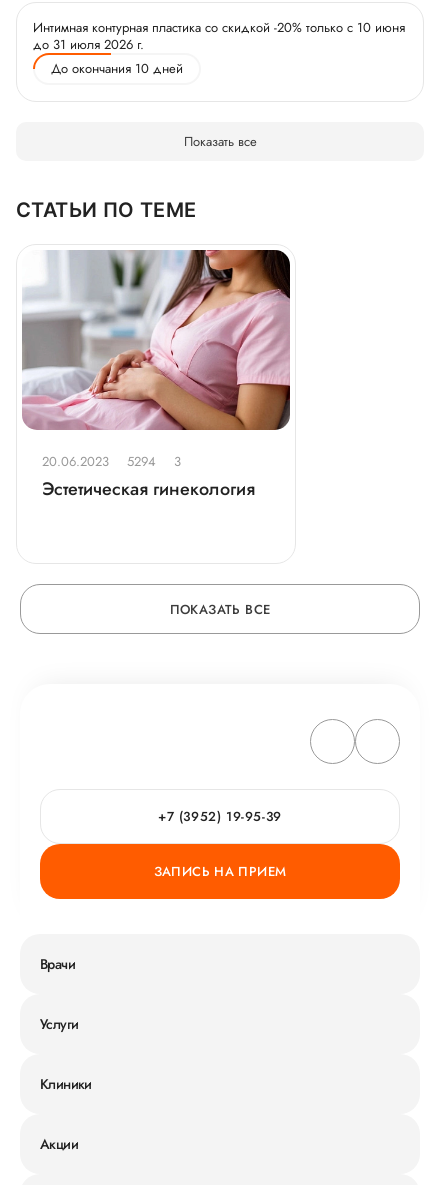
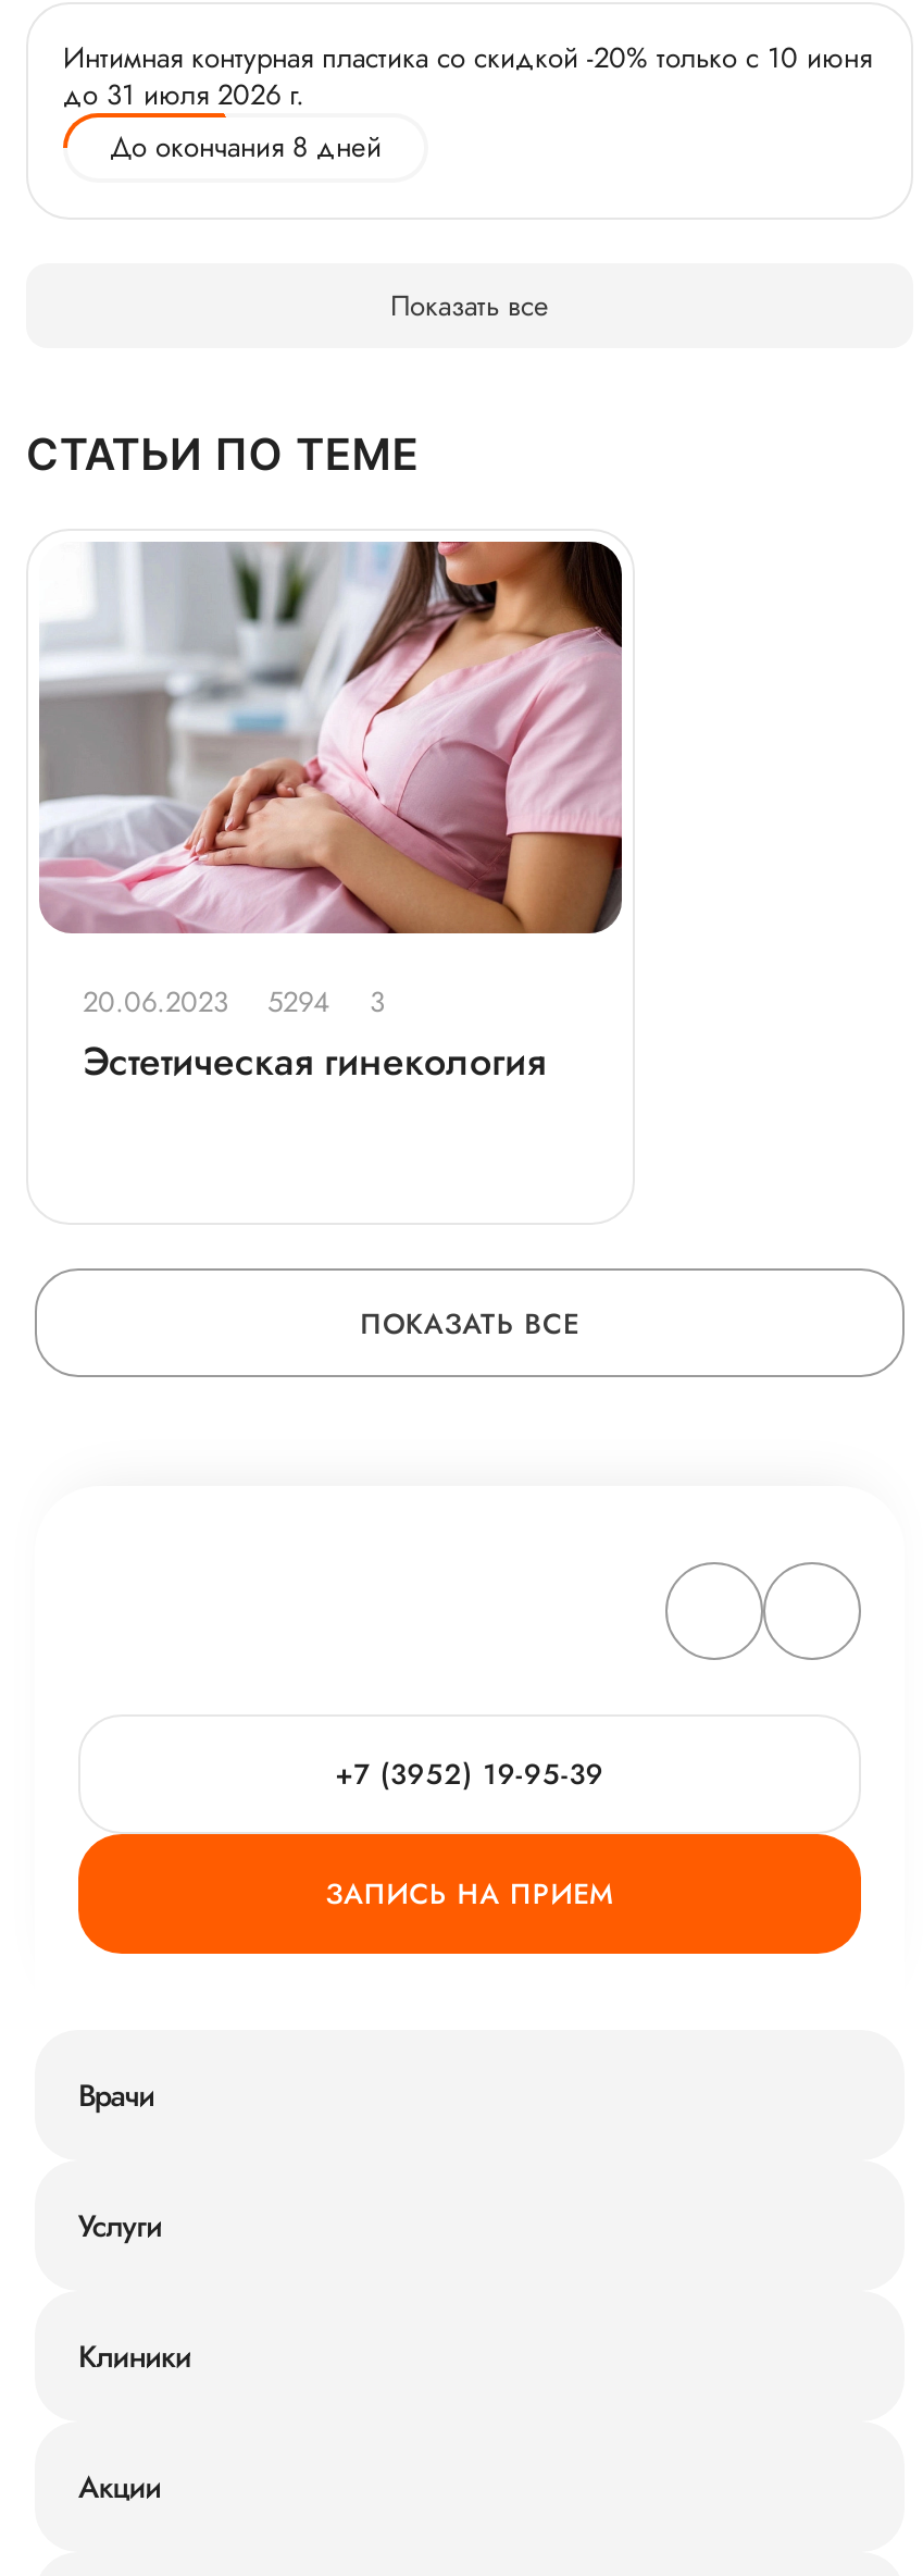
[51,59,183,78] До окончания 10 дней -> [110,127,382,168] До окончания 8 дней

